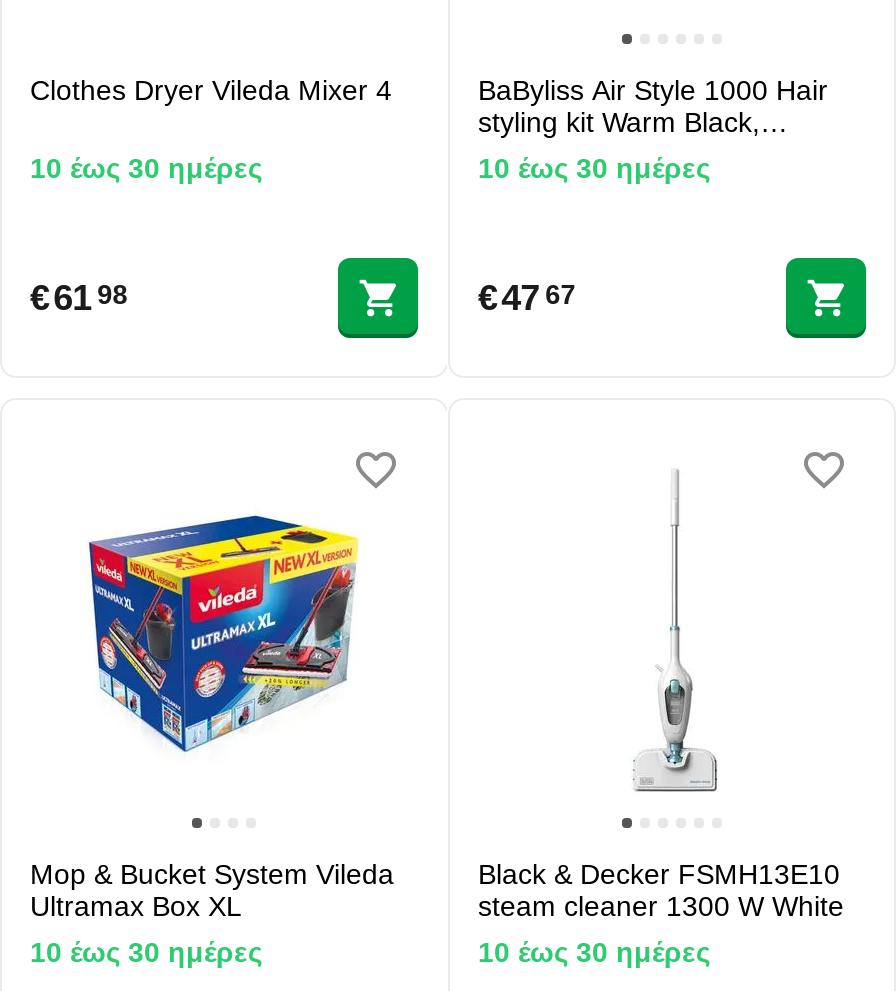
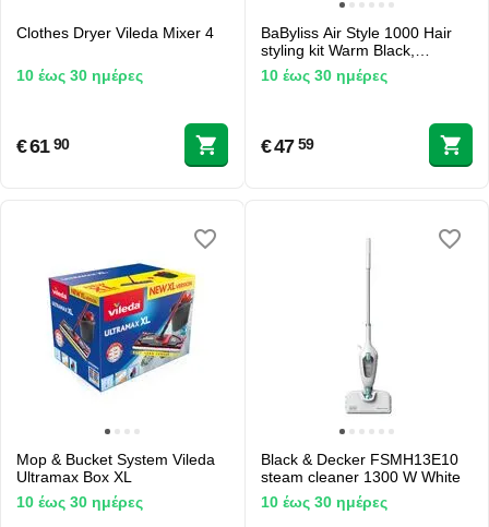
[30,278,128,318] € 61 98 -> [16,135,70,157] € 61 90
[478,278,576,318] € 47 67 -> [261,135,314,157] € 47 59

